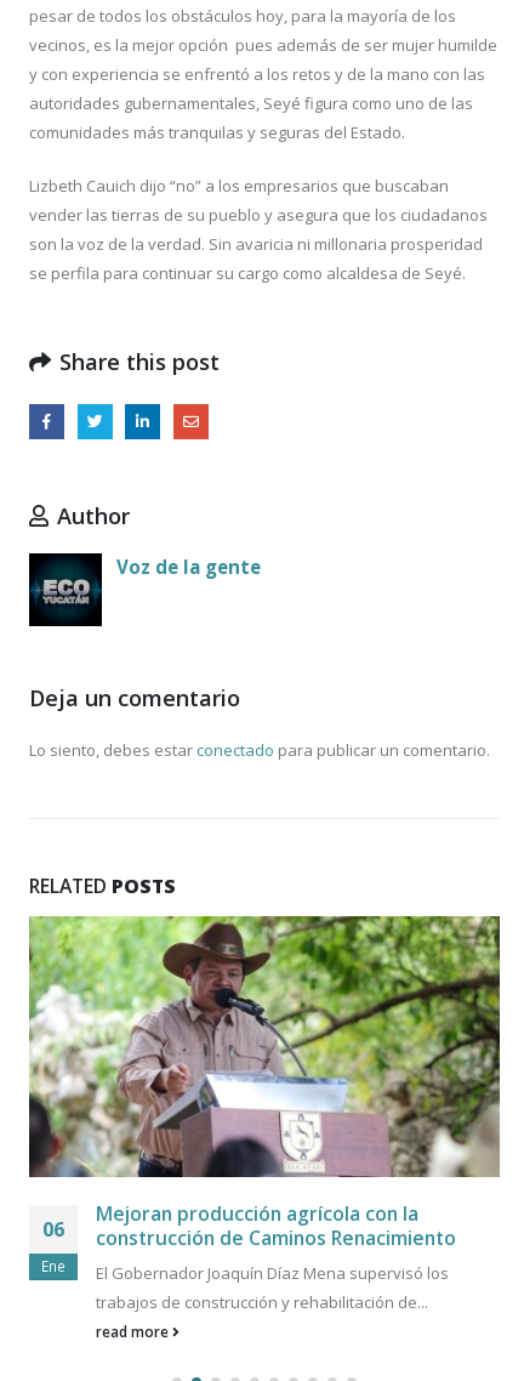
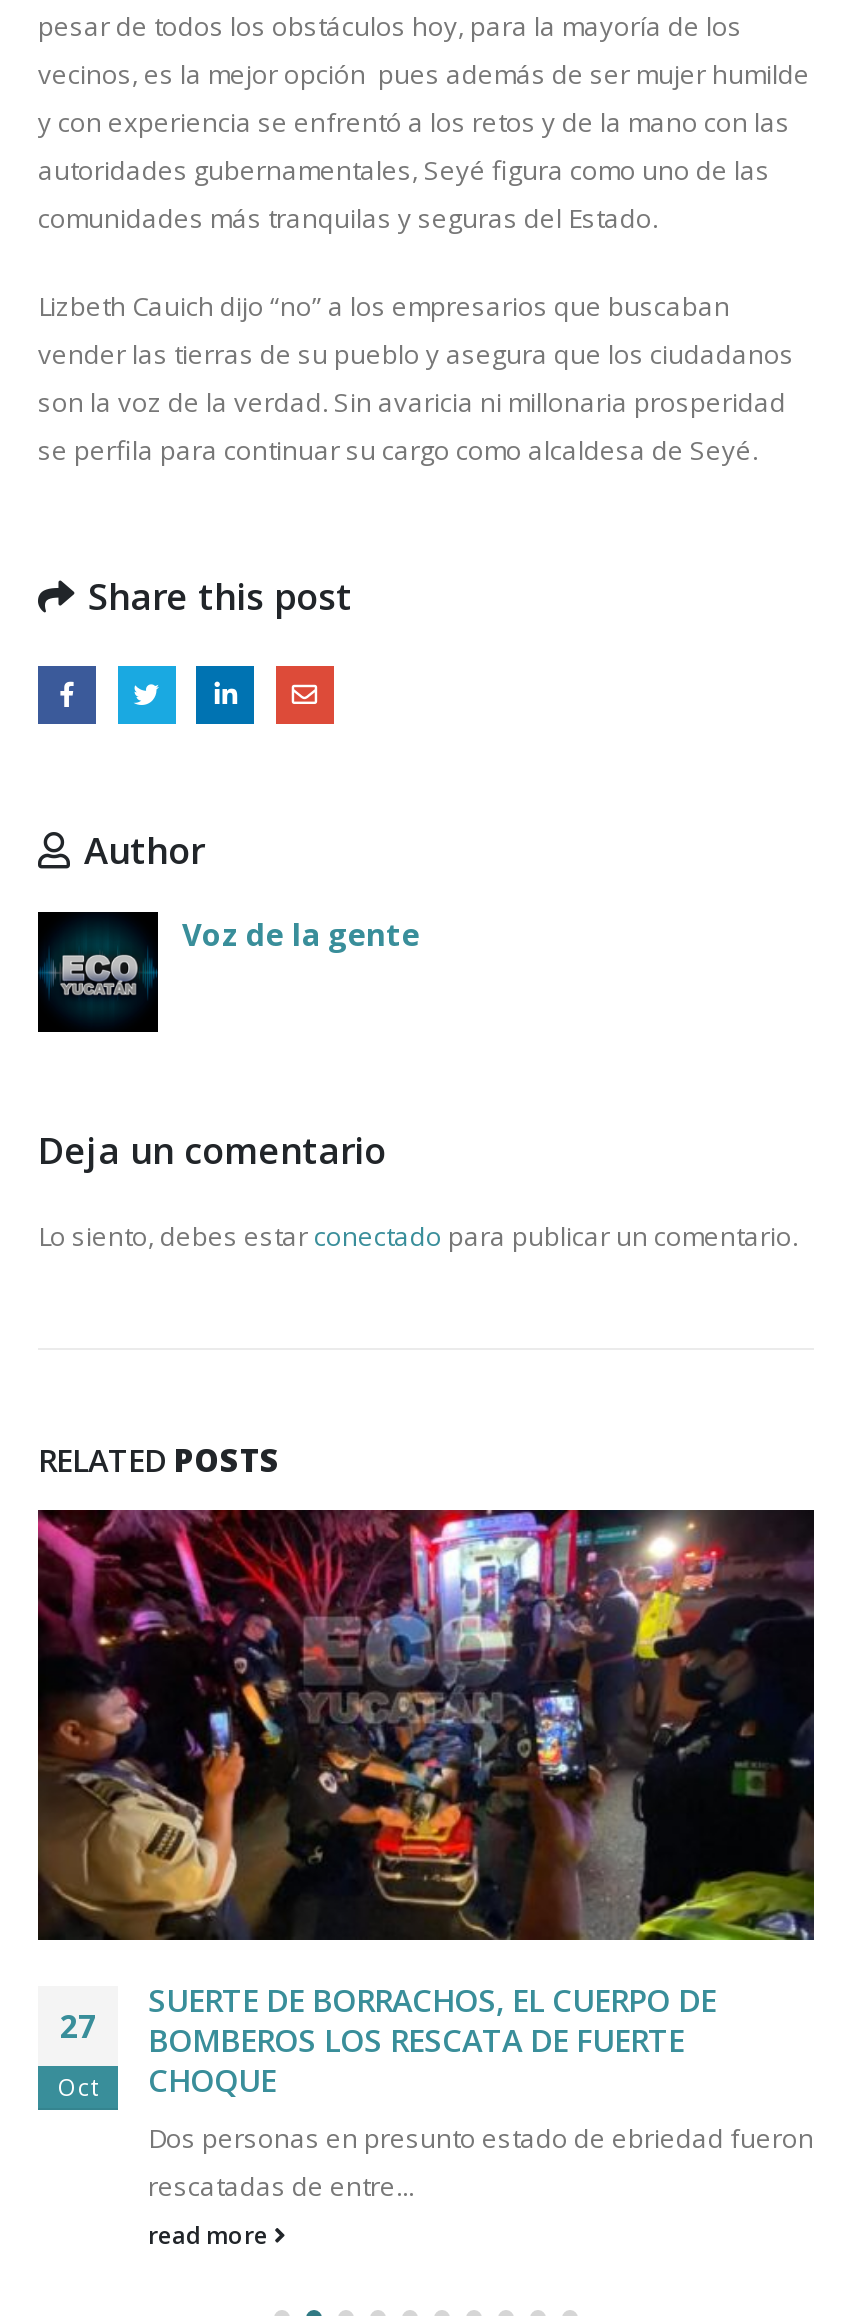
[28,915,501,1313] [image] | Mejoran producción agrícola con la | construcción de Caminos Renacimiento | El Gobernador Joaquín Díaz Mena supervisó los | trabajos de construcción y rehabilitación de... -> [36,1508,814,2204] [image] | SUERTE DE BORRACHOS, EL CUERPO DE | BOMBEROS LOS RESCATA DE FUERTE | CHOQUE | Dos personas en presunto estado de ebriedad fueron | rescatadas de entre...
[42,1216,64,1243] 06 -> [60,2004,96,2048] 27
[41,1256,65,1276] Ene -> [58,2070,98,2102] Oct

